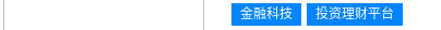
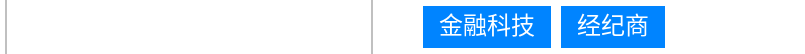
[315,6,394,21] 投资理财平台 -> [577,12,649,40] 经纪商

